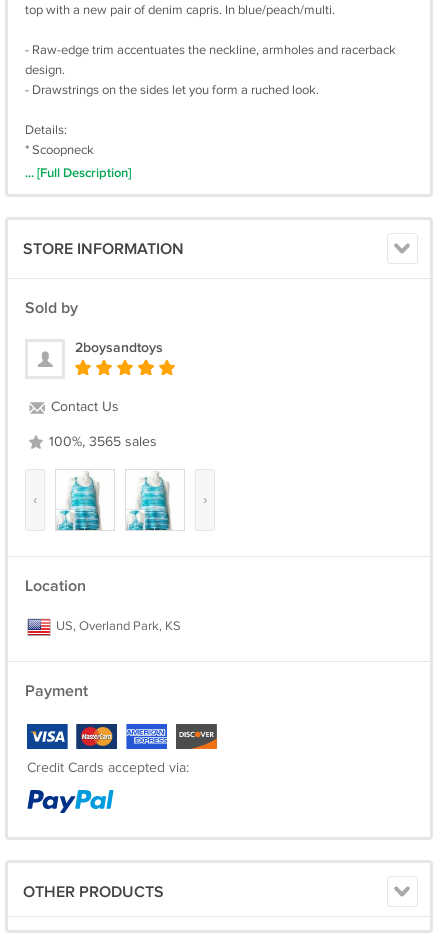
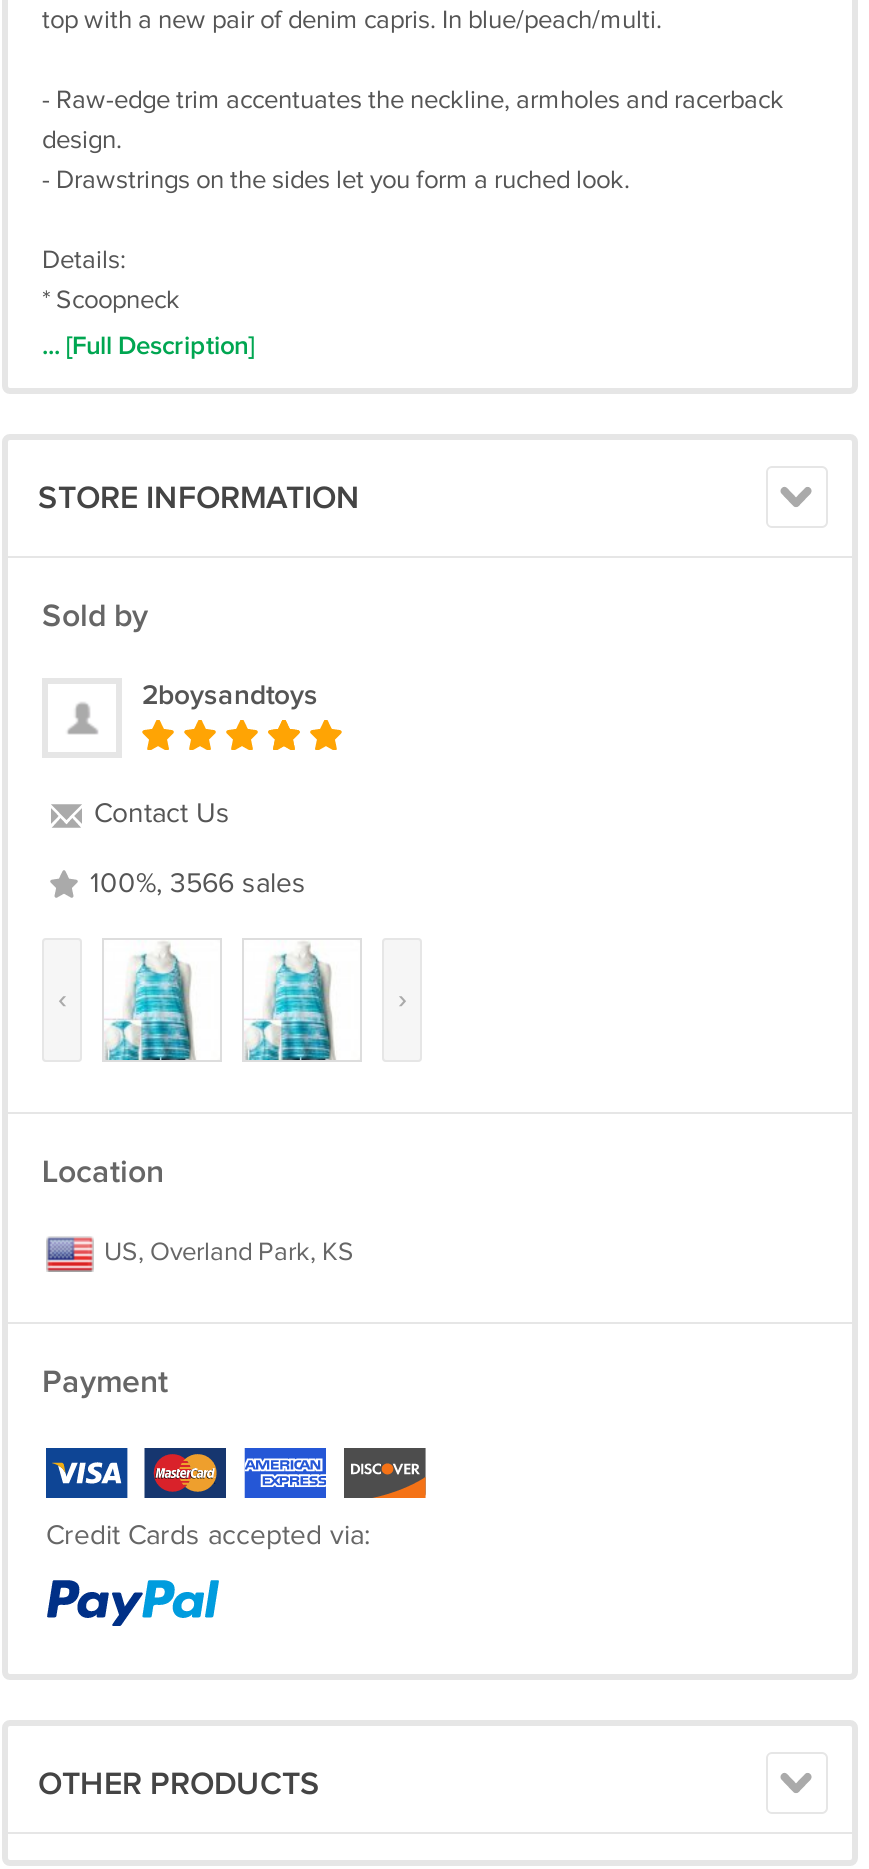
[45,434,157,450] 100%, 3565 sales -> [82,868,306,900] 100%, 3566 sales

